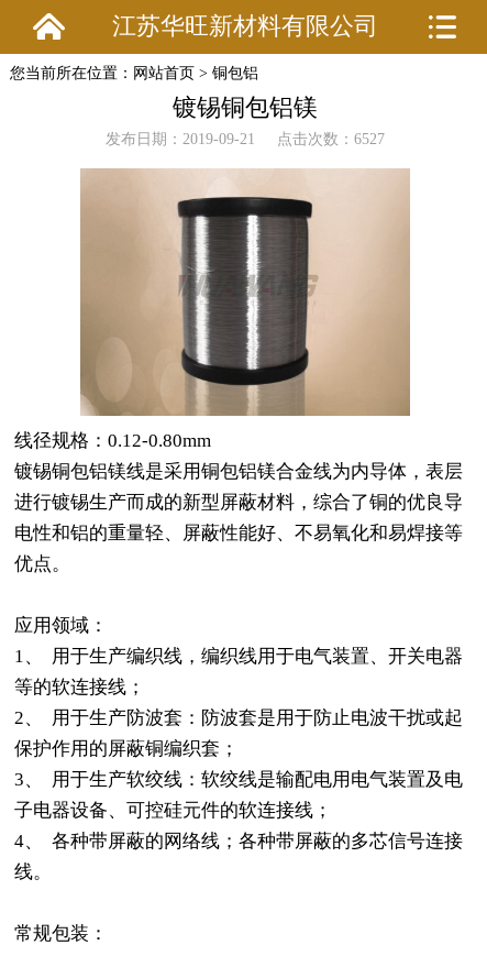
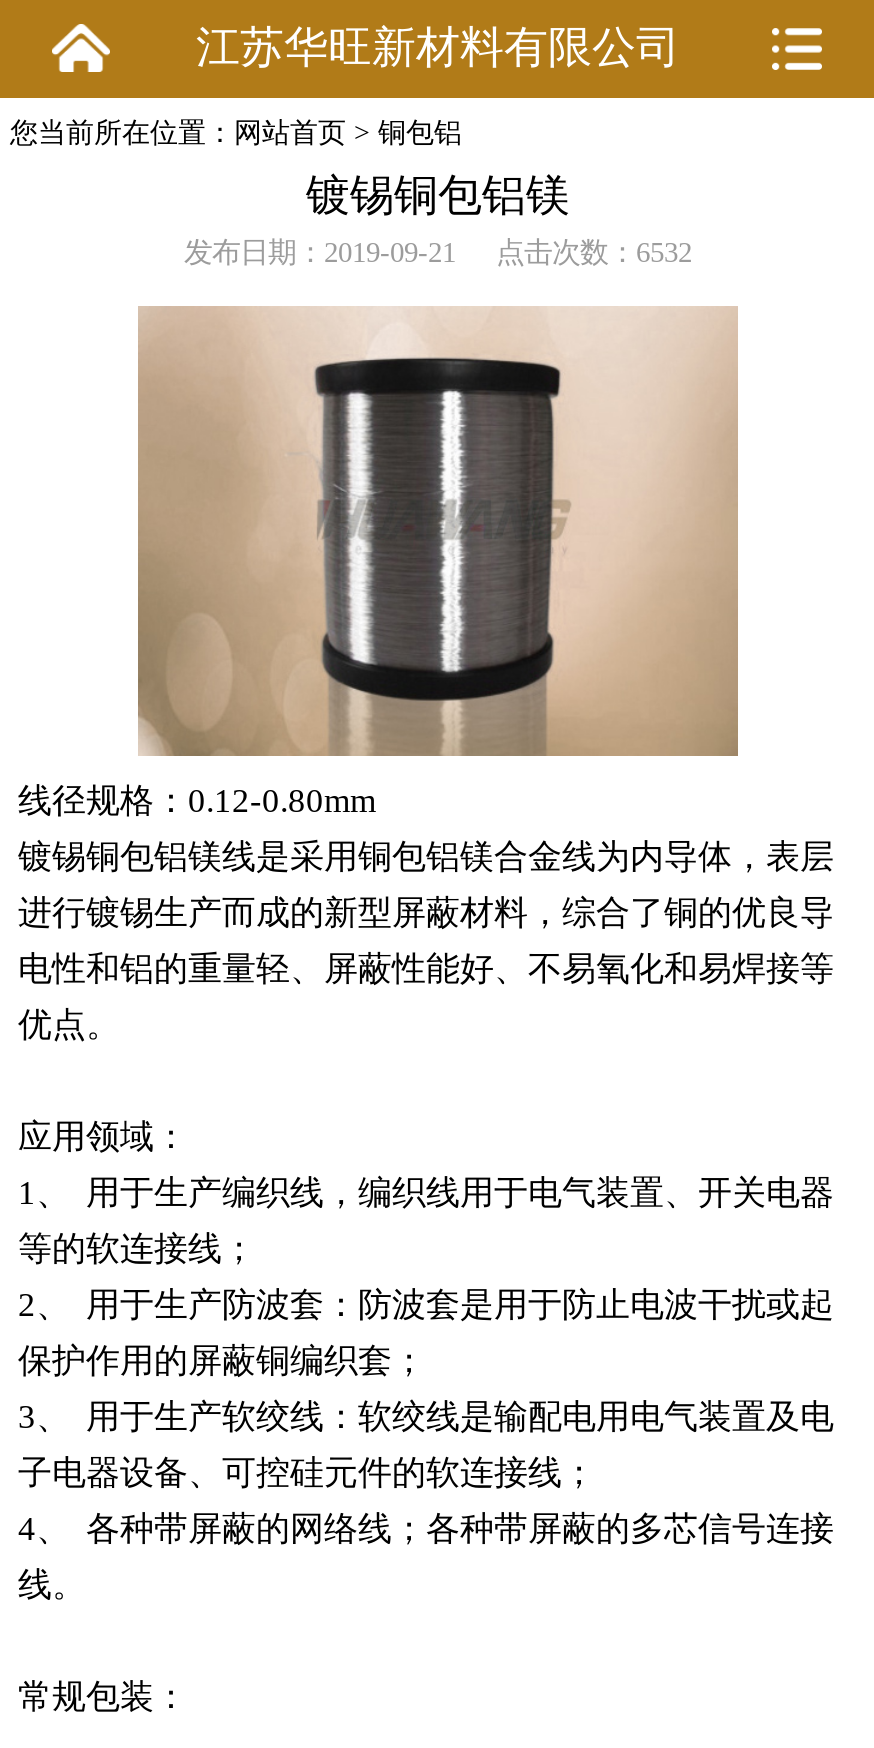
[106,130,385,147] 发布日期：2019-09-21 点击次数：6527 -> [184,236,692,268] 发布日期：2019-09-21 点击次数：6532

